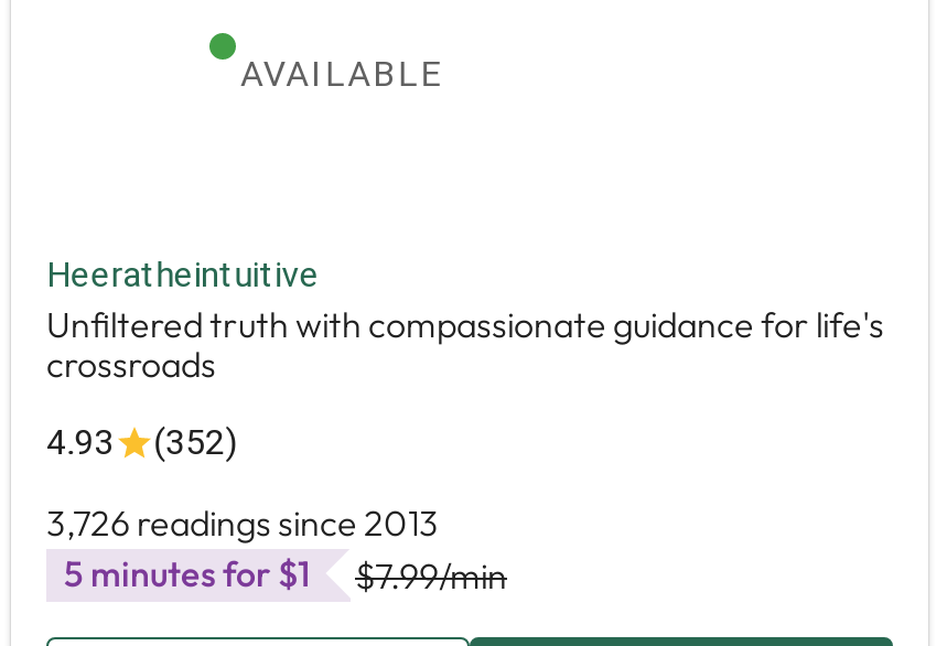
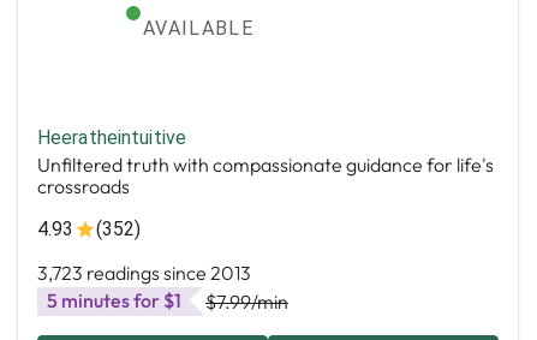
[46,500,439,545] 3,726 readings since 2013 -> [37,261,251,285] 3,723 readings since 2013

